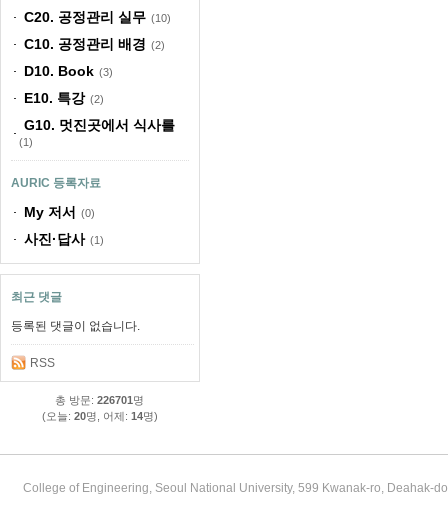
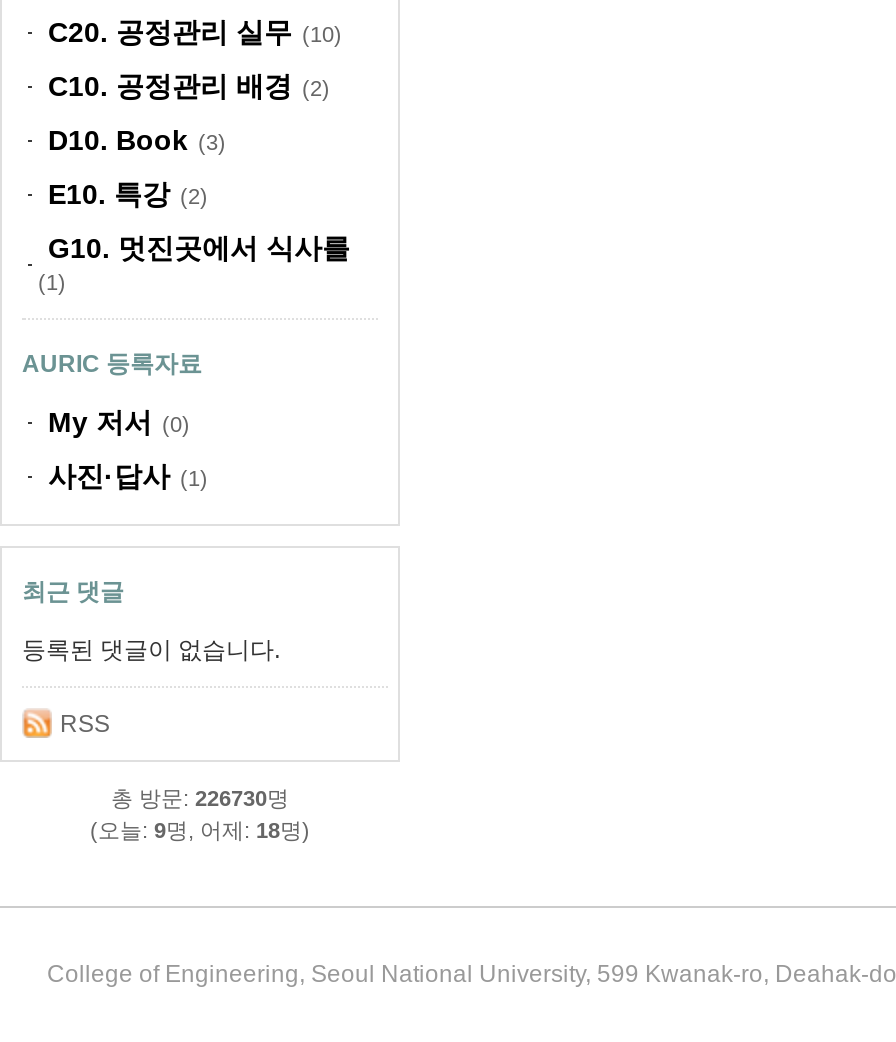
[55,394,144,406] 총 방문: 226701명 -> [111,786,289,810] 총 방문: 226730명
[42,410,158,422] (오늘: 20명, 어제: 14명) -> [90,818,310,842] (오늘: 9명, 어제: 18명)

